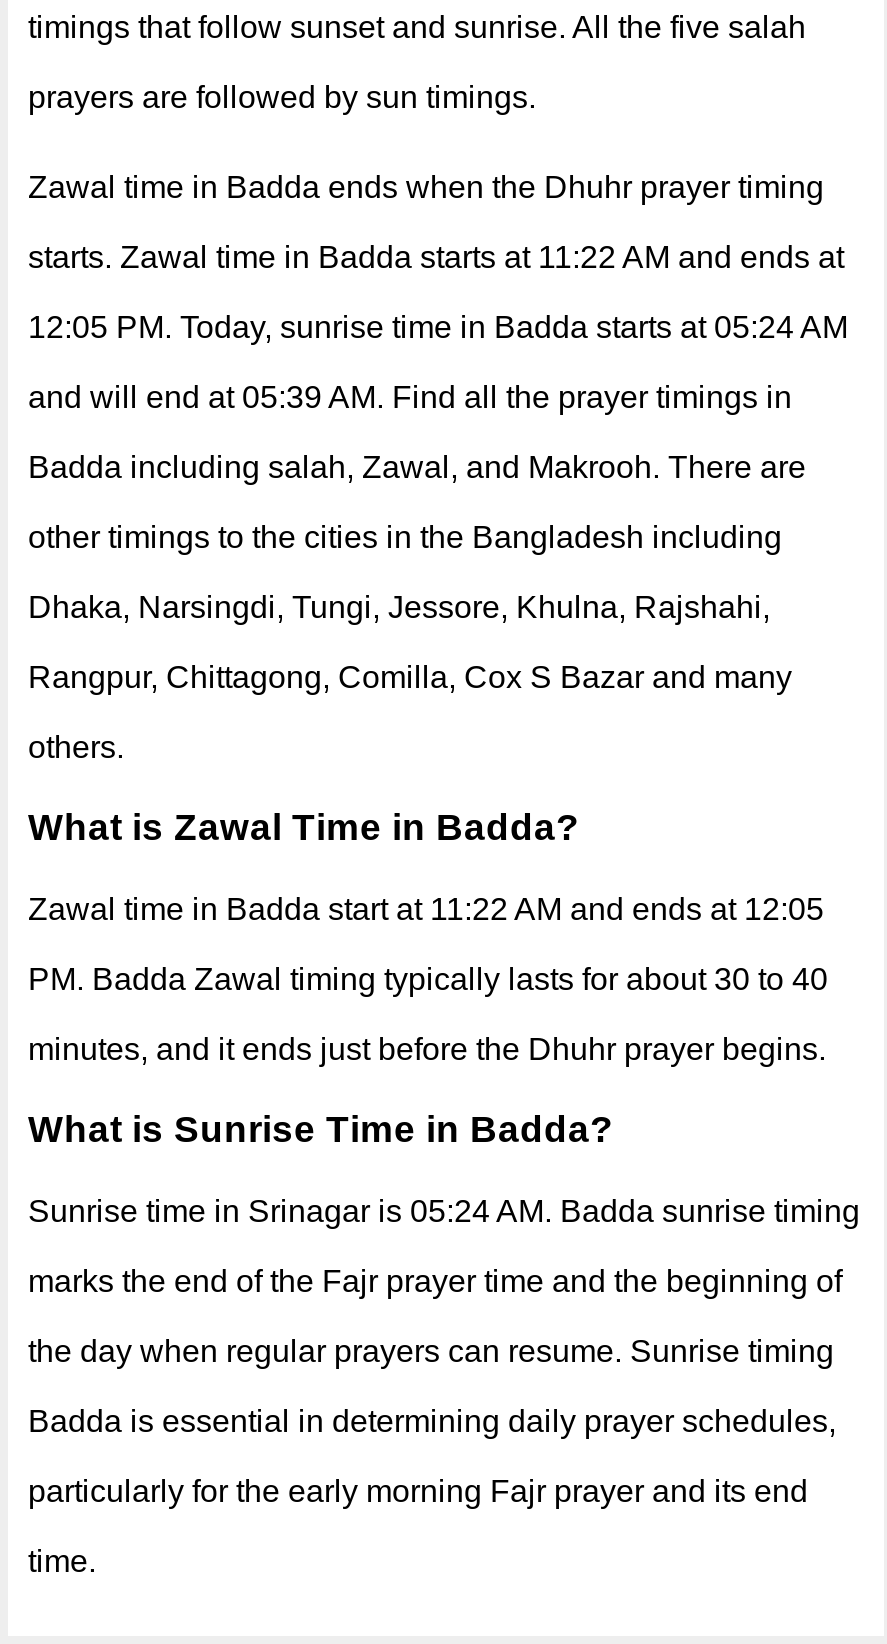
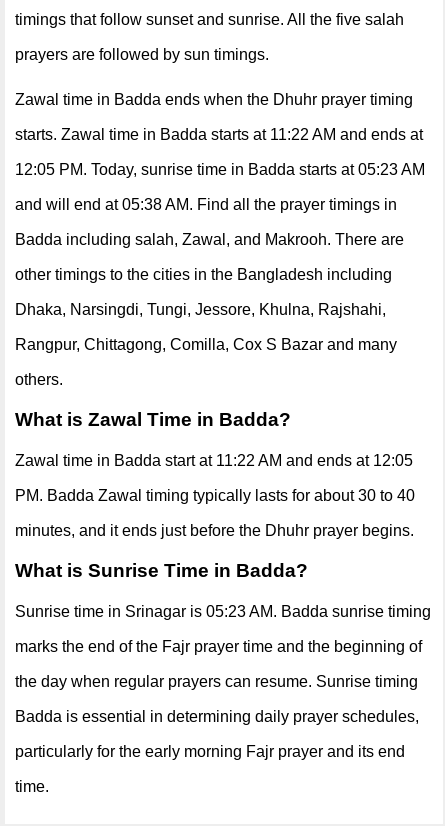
[28,309,848,343] 12:05 PM. Today, sunrise time in Badda starts at 05:24 AM -> [15,161,425,178] 12:05 PM. Today, sunrise time in Badda starts at 05:23 AM
[28,379,792,413] and will end at 05:39 AM. Find all the prayer timings in -> [15,196,397,213] and will end at 05:38 AM. Find all the prayer timings in
[28,1193,860,1227] Sunrise time in Srinagar is 05:24 AM. Badda sunrise timing -> [15,603,431,620] Sunrise time in Srinagar is 05:23 AM. Badda sunrise timing

